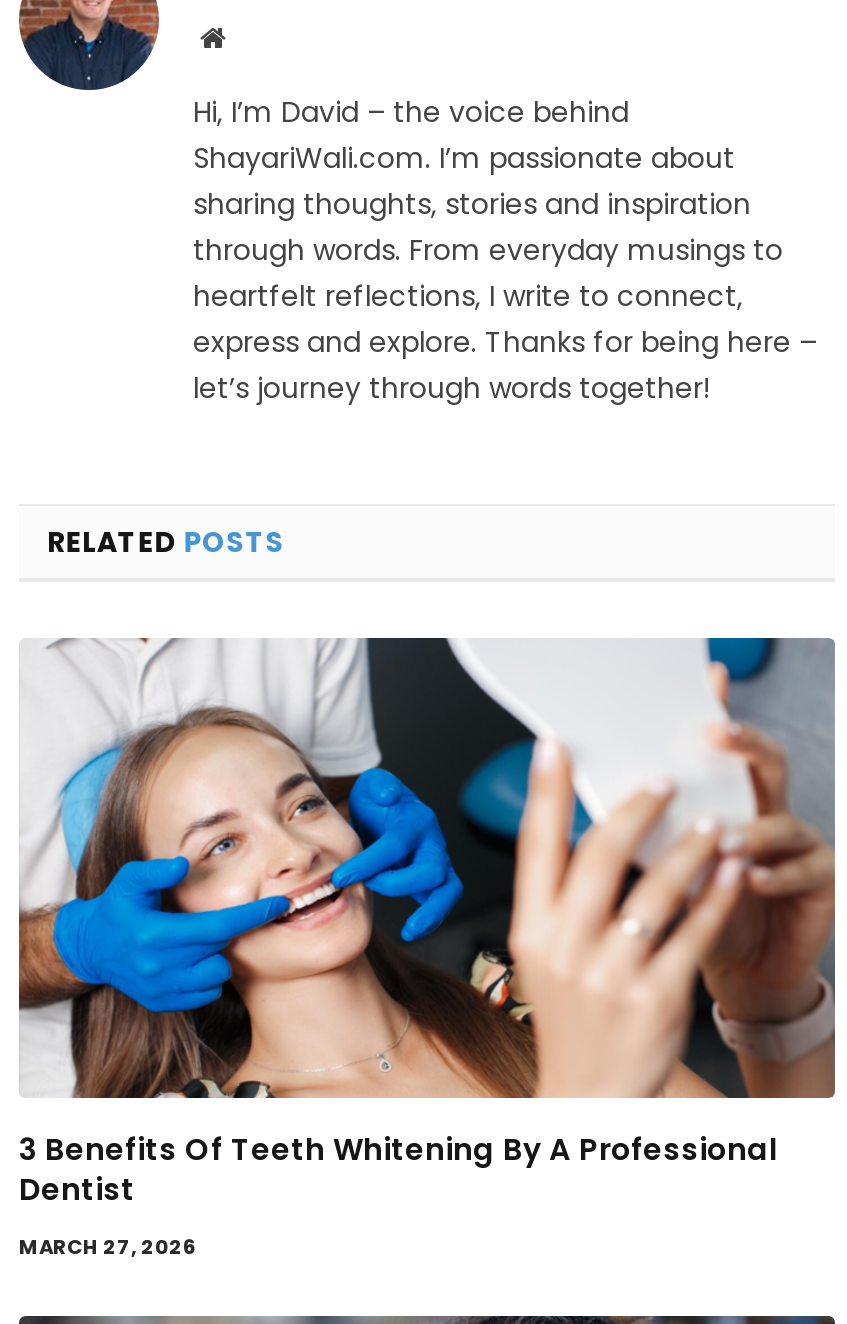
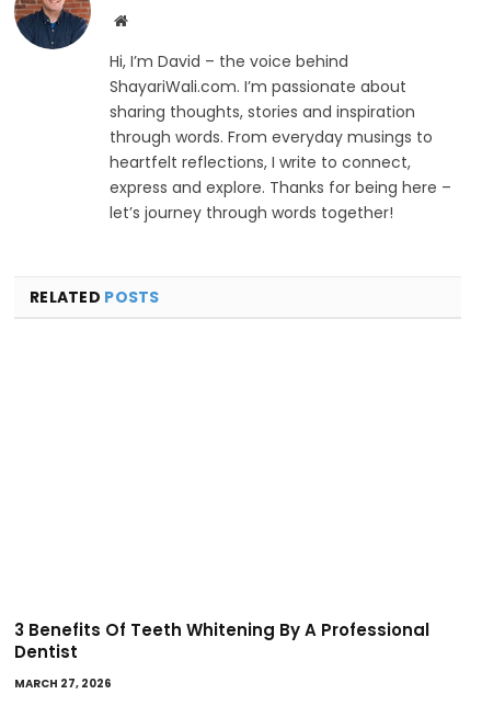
[17,636,837,1100] [image] -> none

